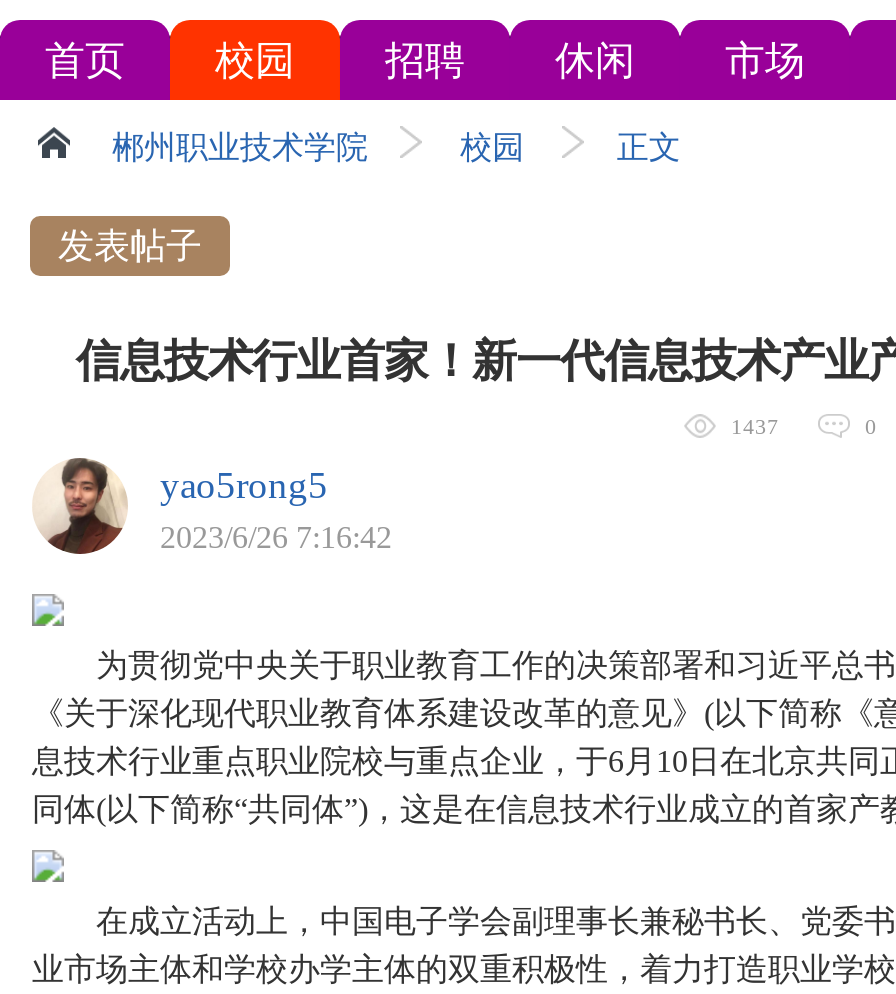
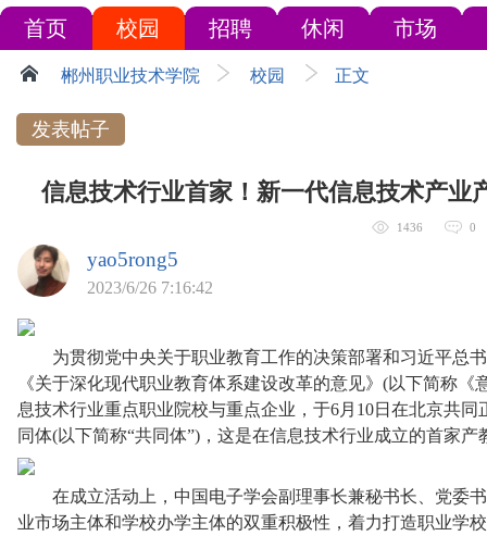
[731,414,779,438] 1437 -> [397,221,423,234] 1436

